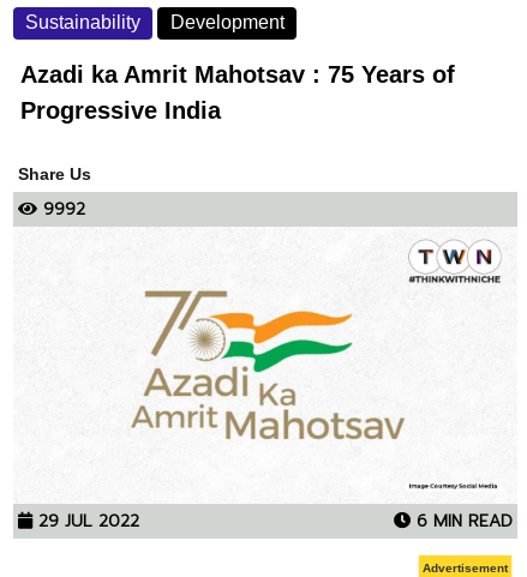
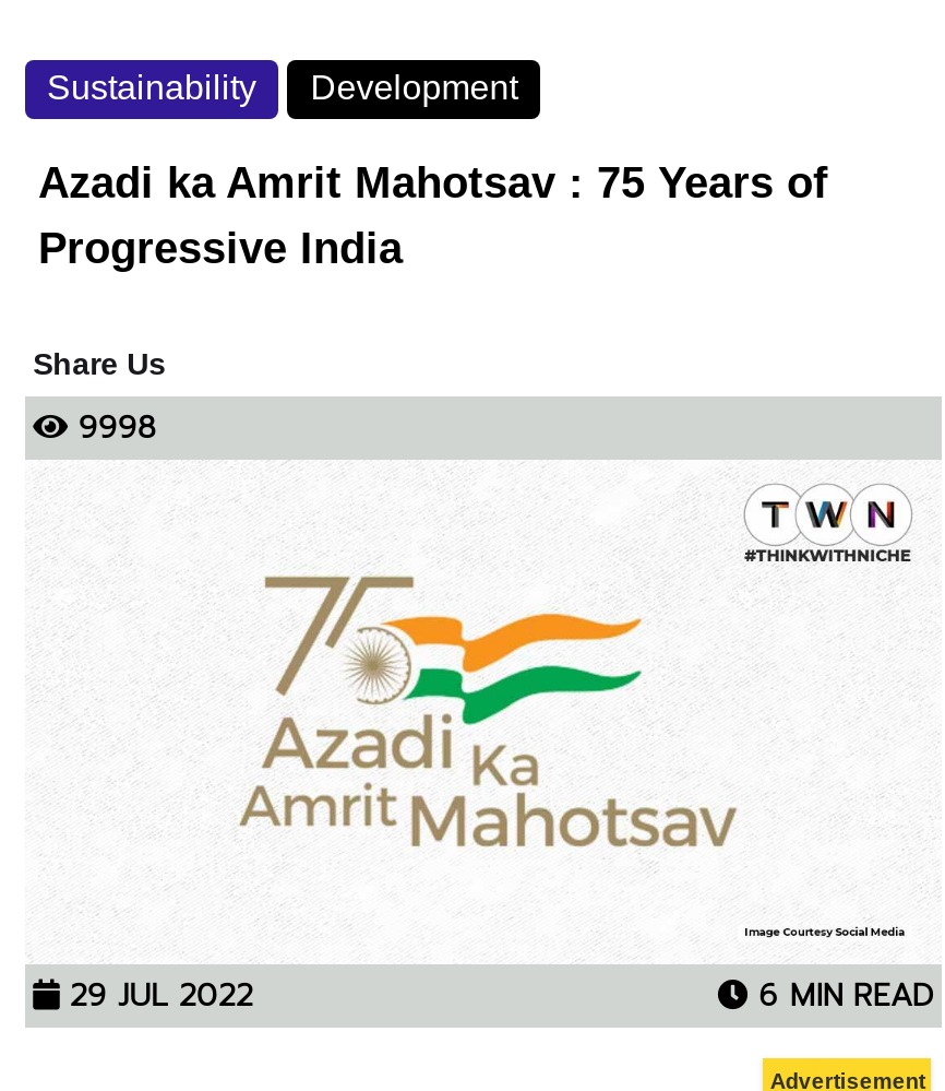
[37,196,85,222] 9992 -> [68,405,157,450] 9998

